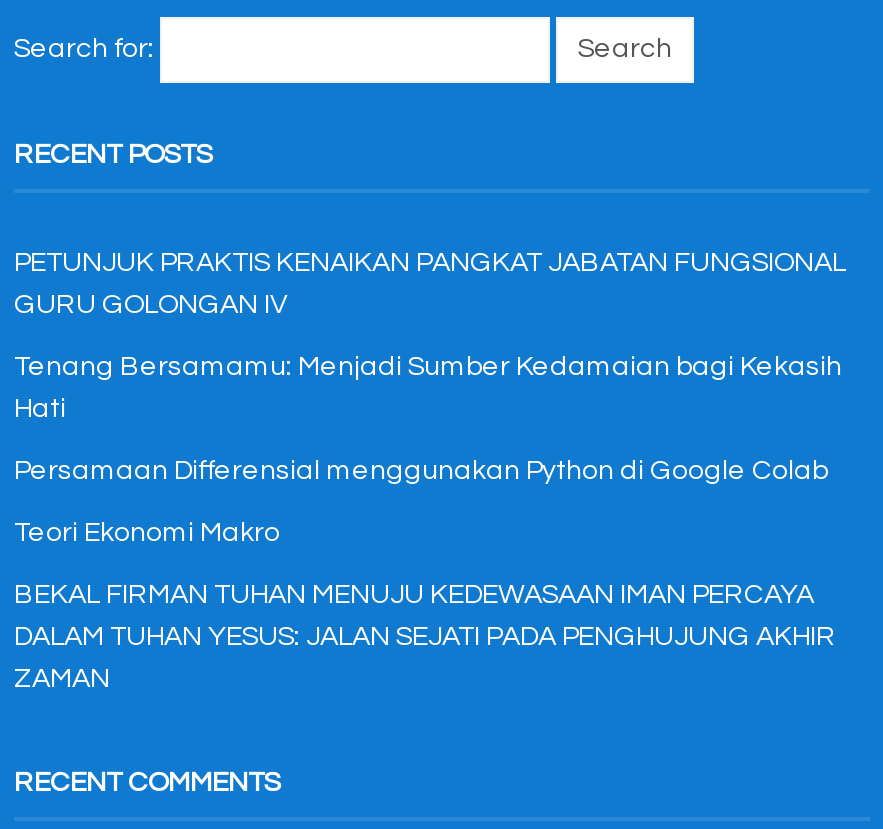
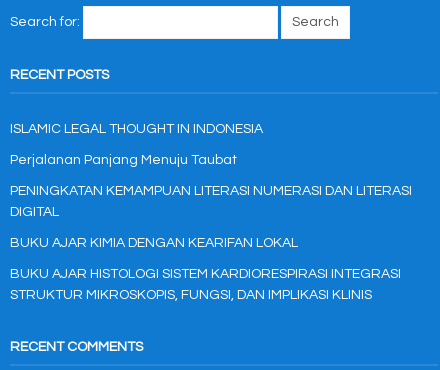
[14,249,846,693] PETUNJUK PRAKTIS KENAIKAN PANGKAT JABATAN FUNGSIONAL | GURU GOLONGAN IV | Tenang Bersamamu: Menjadi Sumber Kedamaian bagi Kekasih | Hati | Persamaan Differensial menggunakan Python di Google Colab | Teori Ekonomi Makro | BEKAL FIRMAN TUHAN MENUJU KEDEWASAAN IMAN PERCAYA | DALAM TUHAN YESUS: JALAN SEJATI PADA PENGHUJUNG AKHIR | ZAMAN -> [10,122,412,302] ISLAMIC LEGAL THOUGHT IN INDONESIA | Perjalanan Panjang Menuju Taubat | PENINGKATAN KEMAMPUAN LITERASI NUMERASI DAN LITERASI | DIGITAL | BUKU AJAR KIMIA DENGAN KEARIFAN LOKAL | BUKU AJAR HISTOLOGI SISTEM KARDIORESPIRASI INTEGRASI | STRUKTUR MIKROSKOPIS, FUNGSI, DAN IMPLIKASI KLINIS

